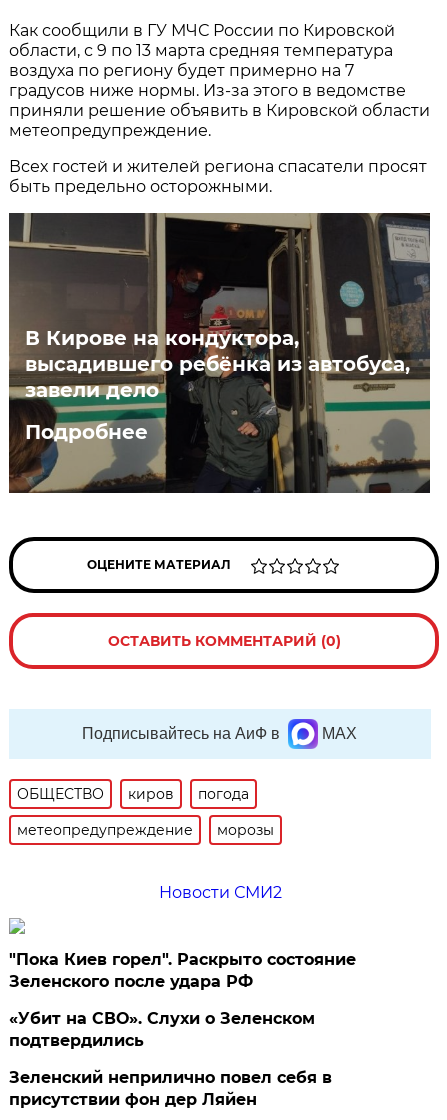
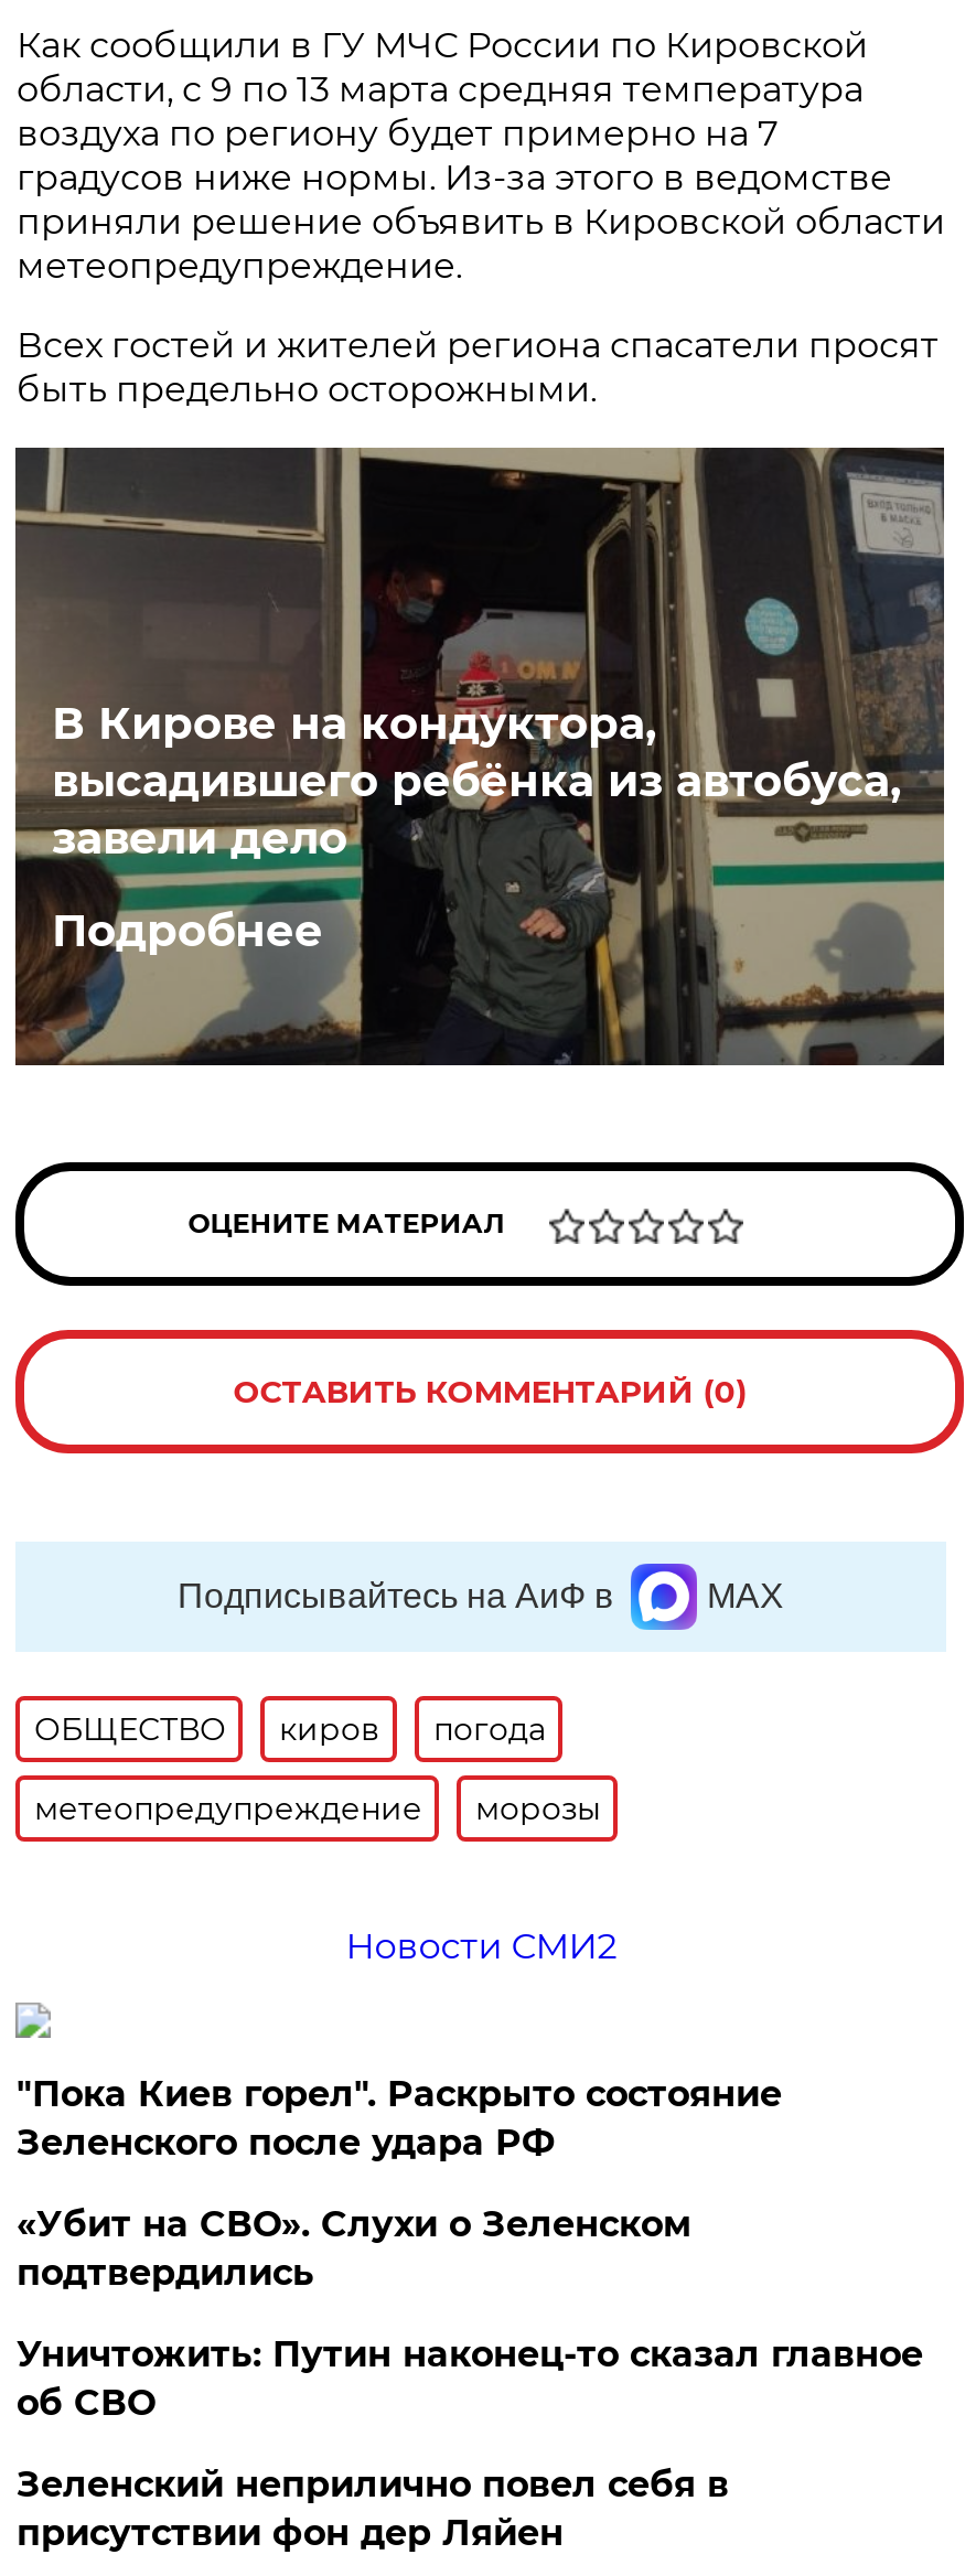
none -> [16,2333,923,2424] Уничтожить: Путин наконец-то сказал главное | об СВО

